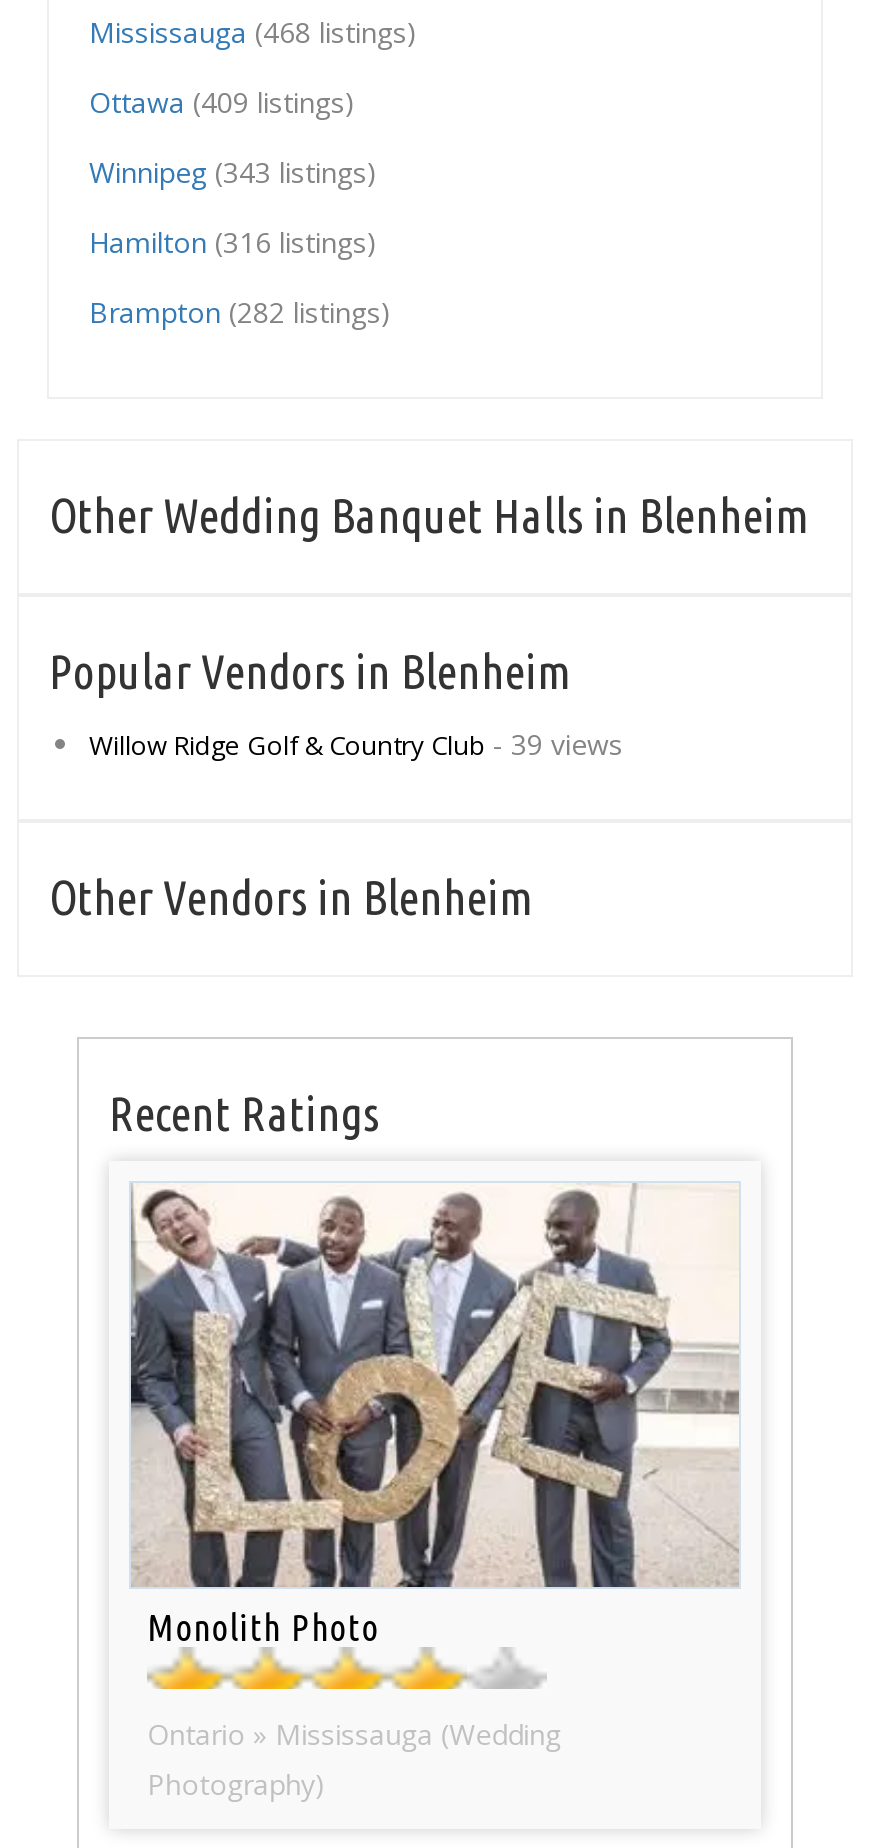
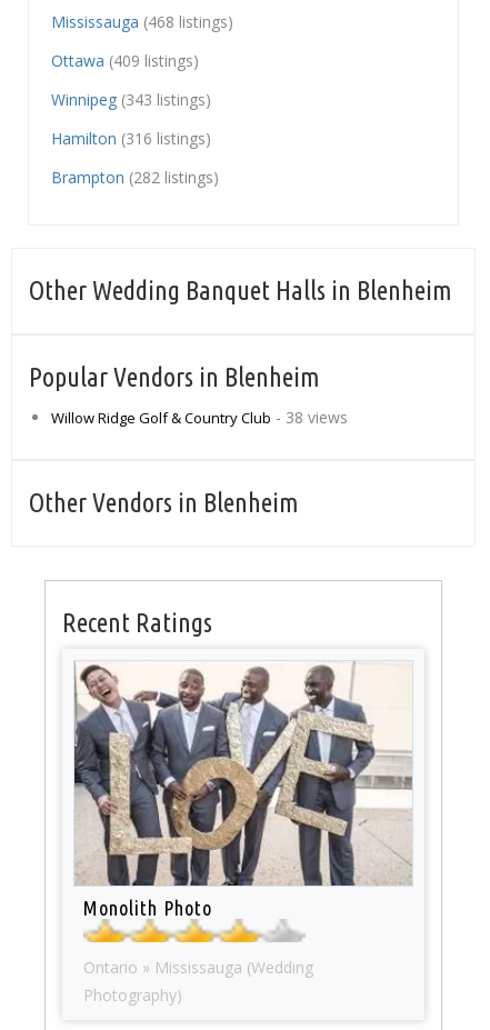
[89,725,623,763] Willow Ridge Golf & Country Club - 39 views -> [51,406,348,428] Willow Ridge Golf & Country Club - 38 views

